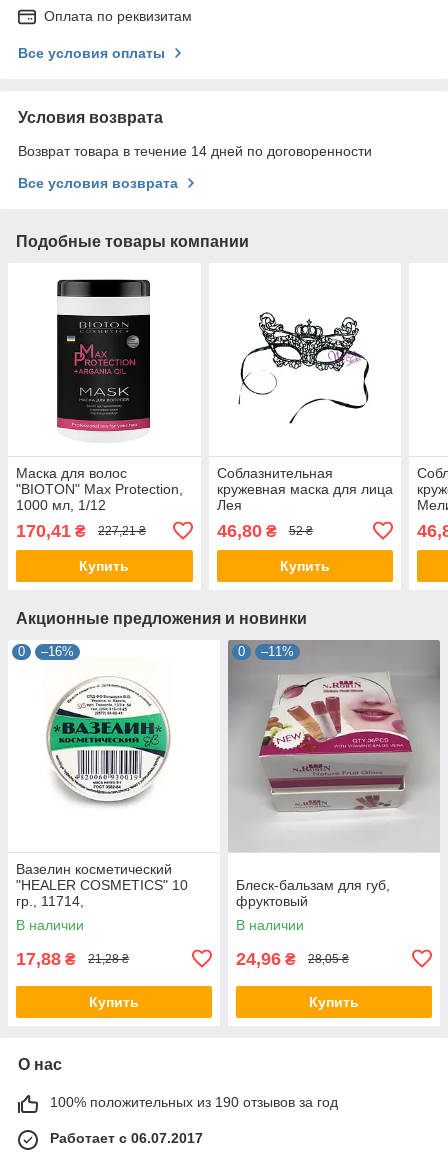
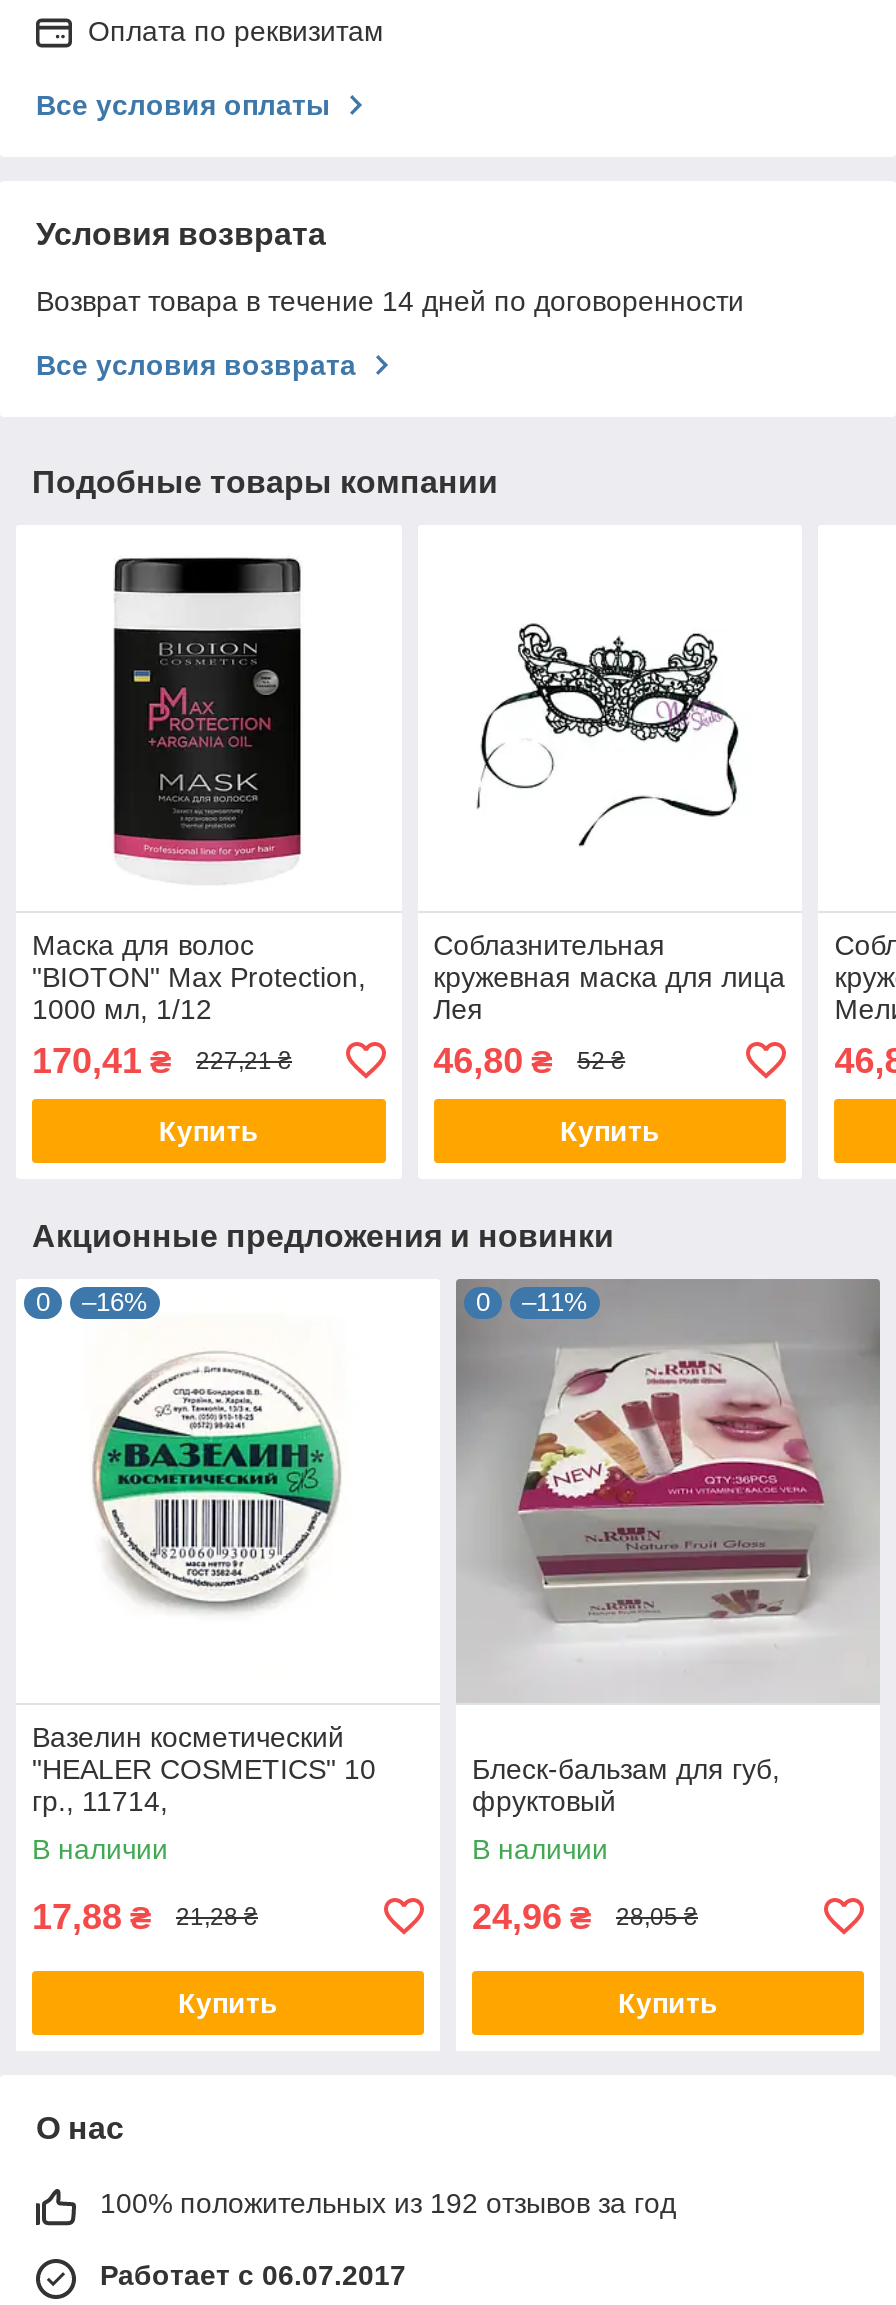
[50,1094,338,1110] 100% положительных из 190 отзывов за год -> [100,2187,676,2219] 100% положительных из 192 отзывов за год

